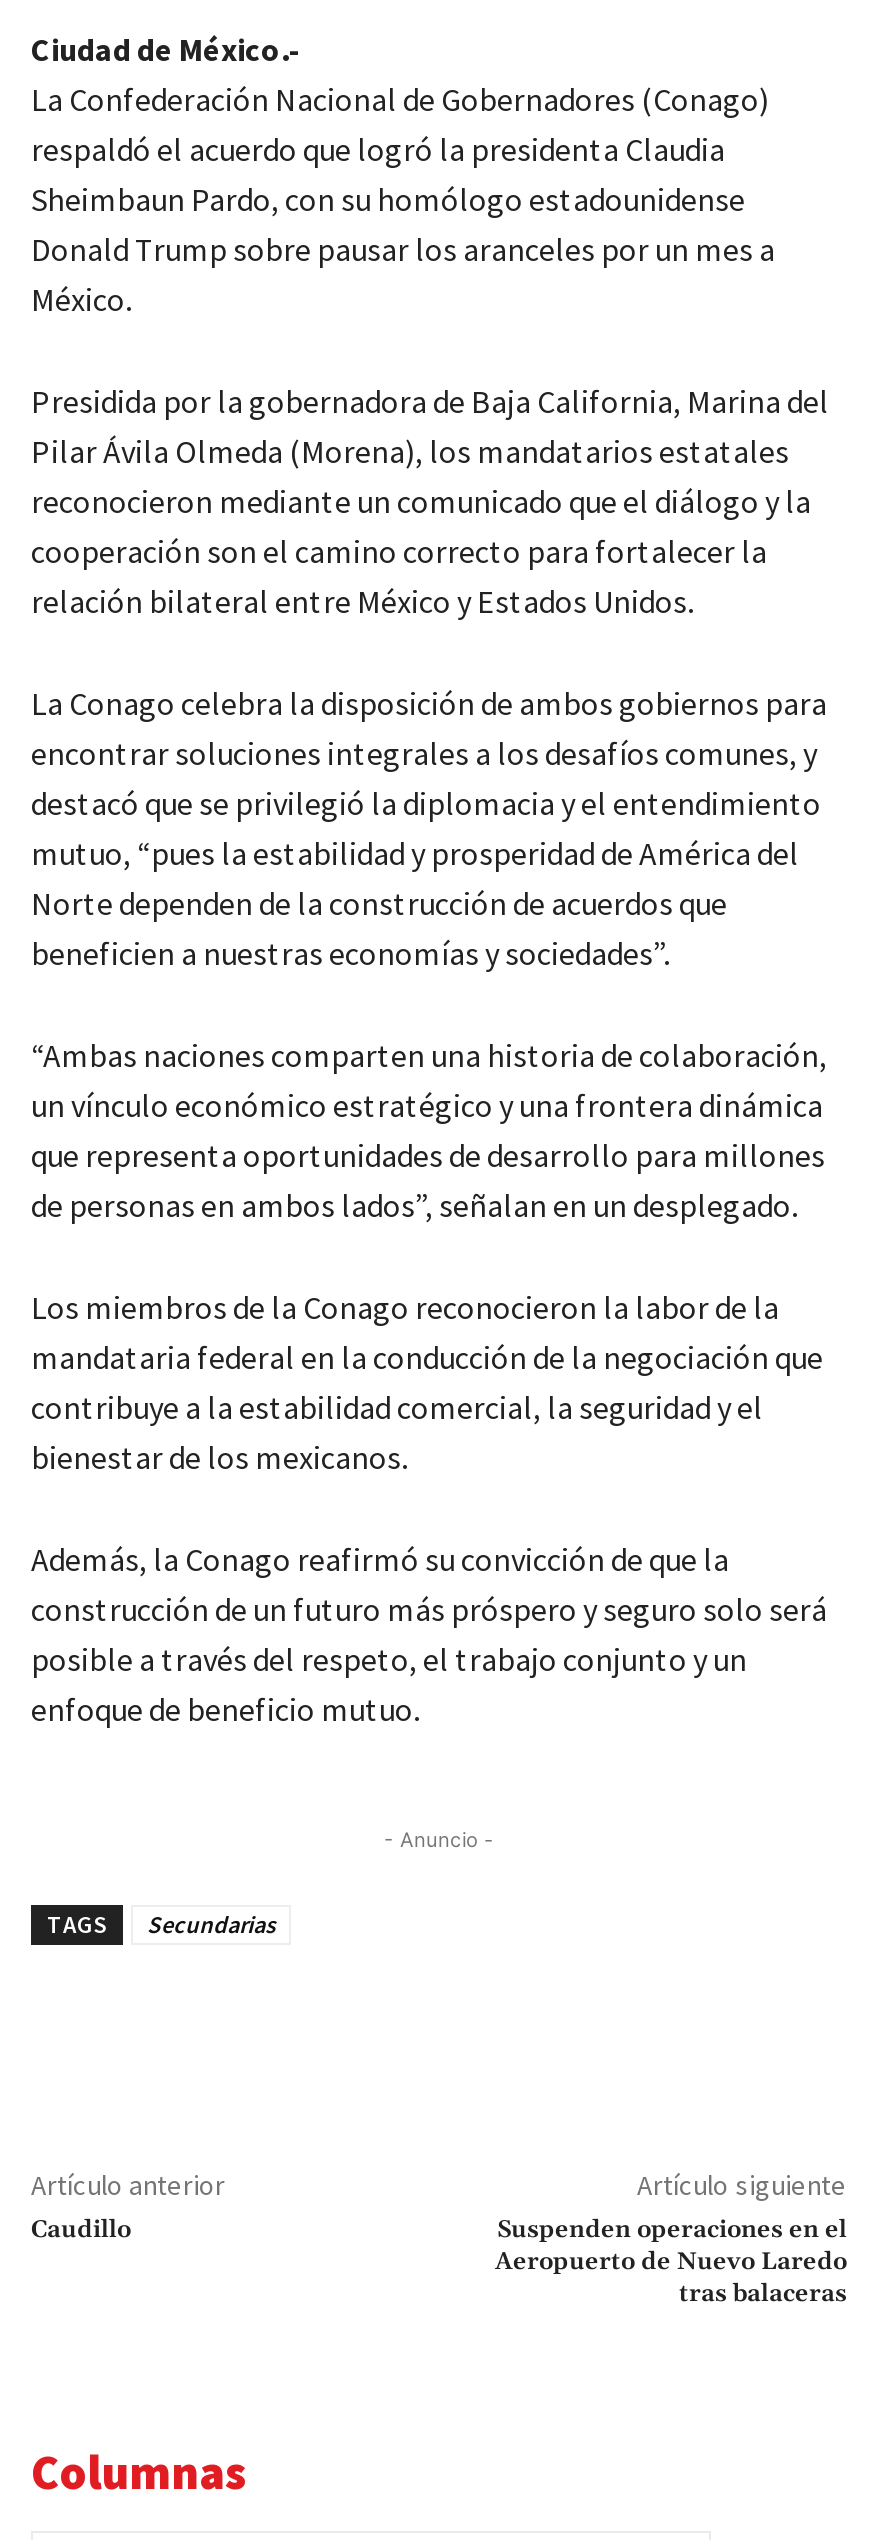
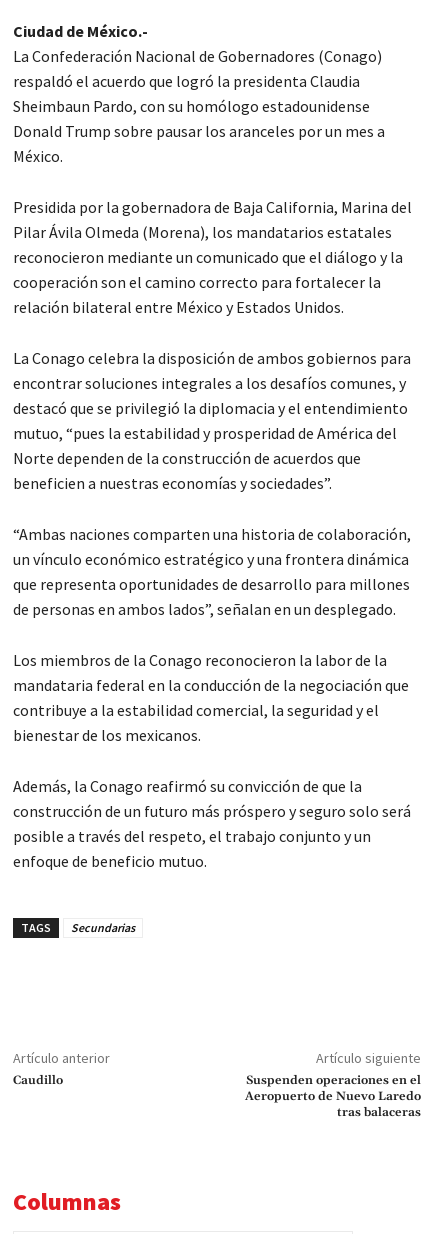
[384,1828,494,1852] - Anuncio - -> none

